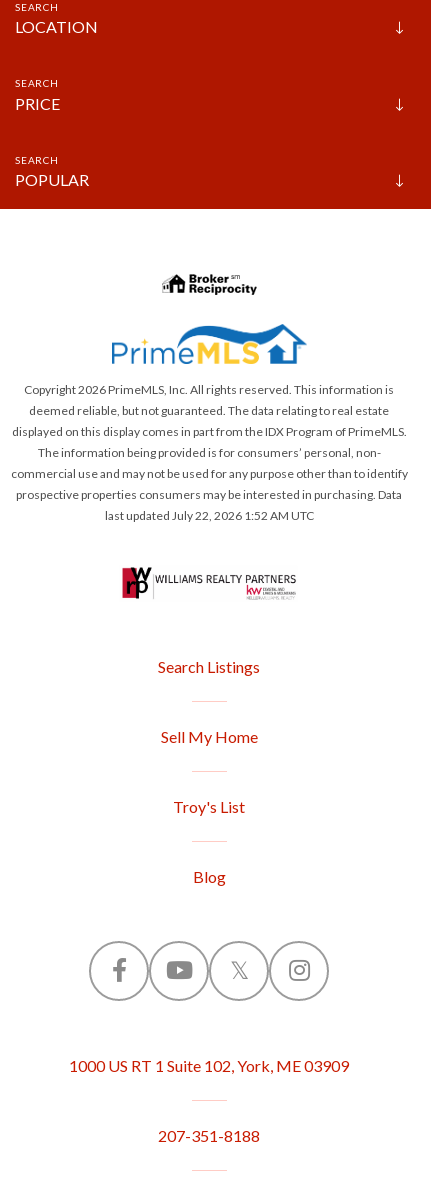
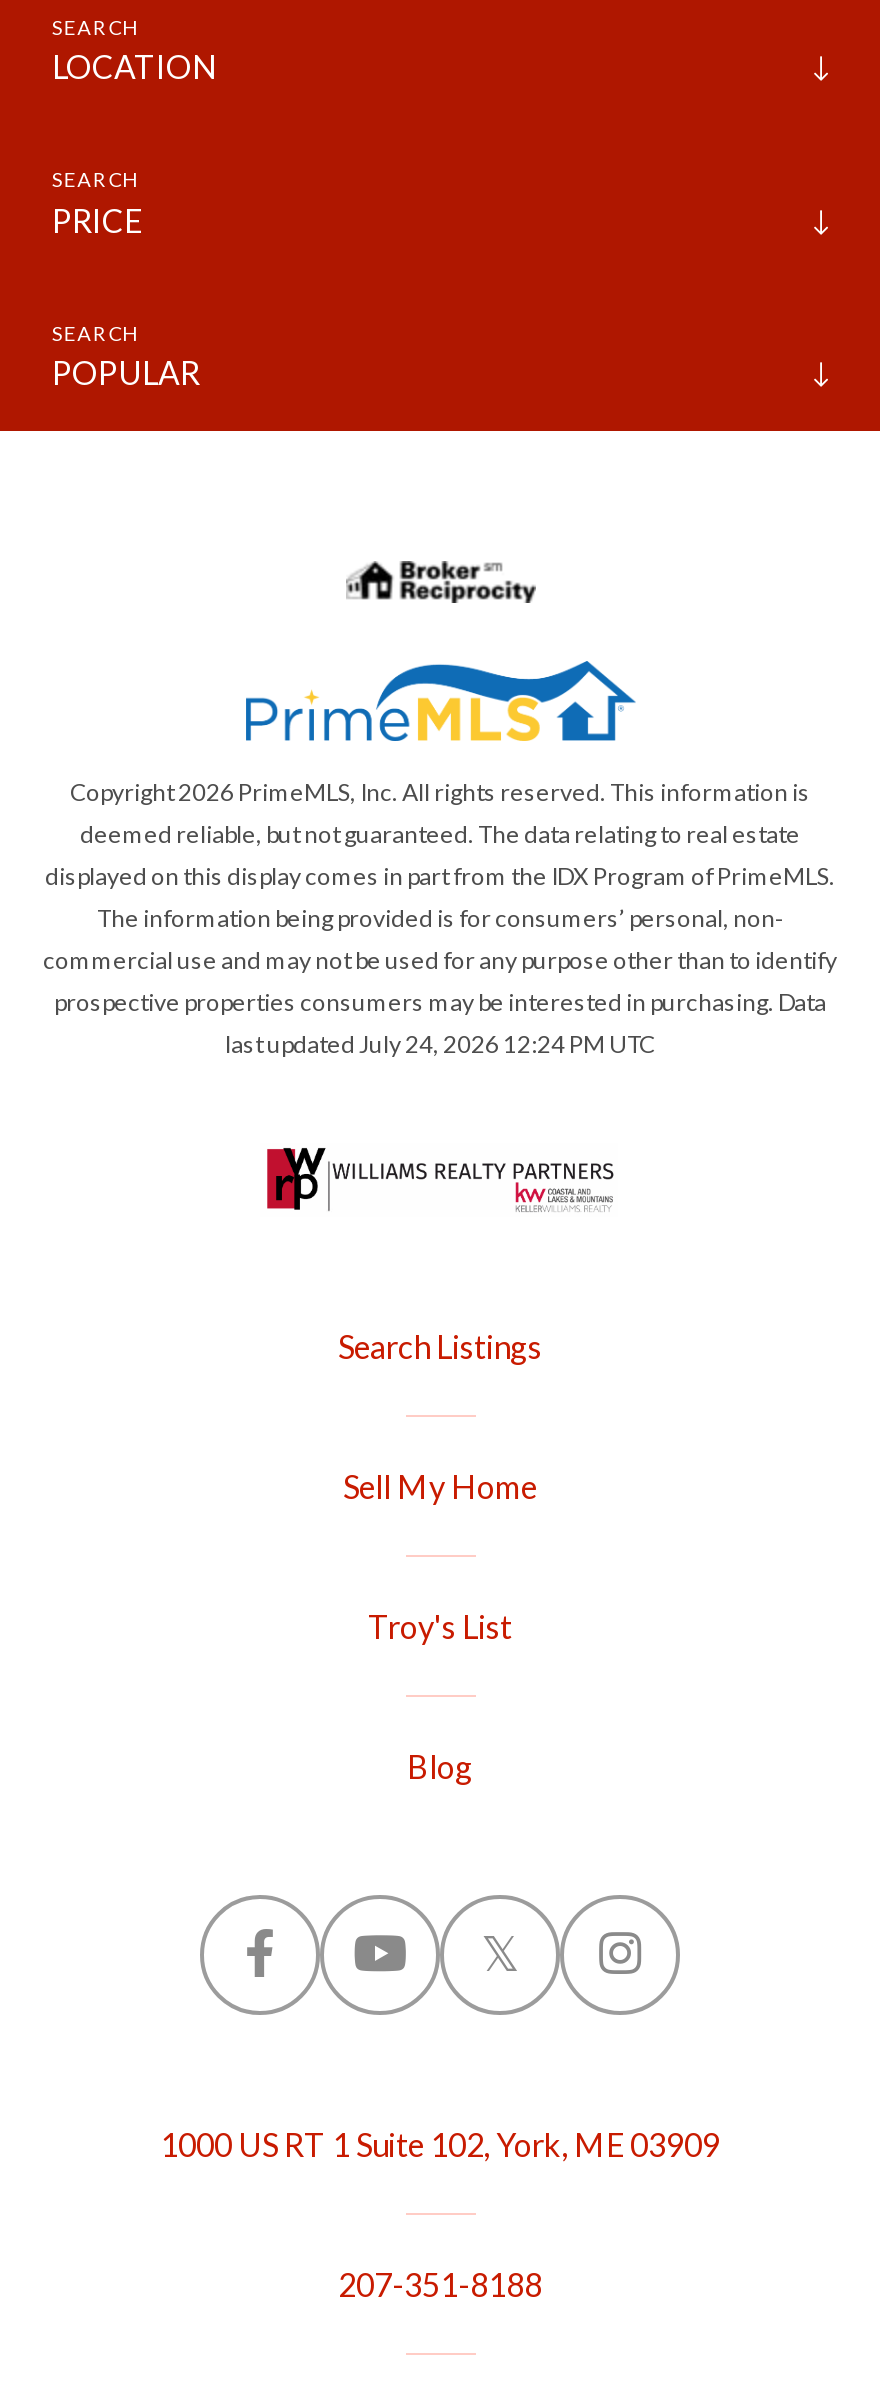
[104,508,313,523] last updated July 22, 2026 1:52 AM UTC -> [225,1029,655,1059] last updated July 24, 2026 12:24 PM UTC

